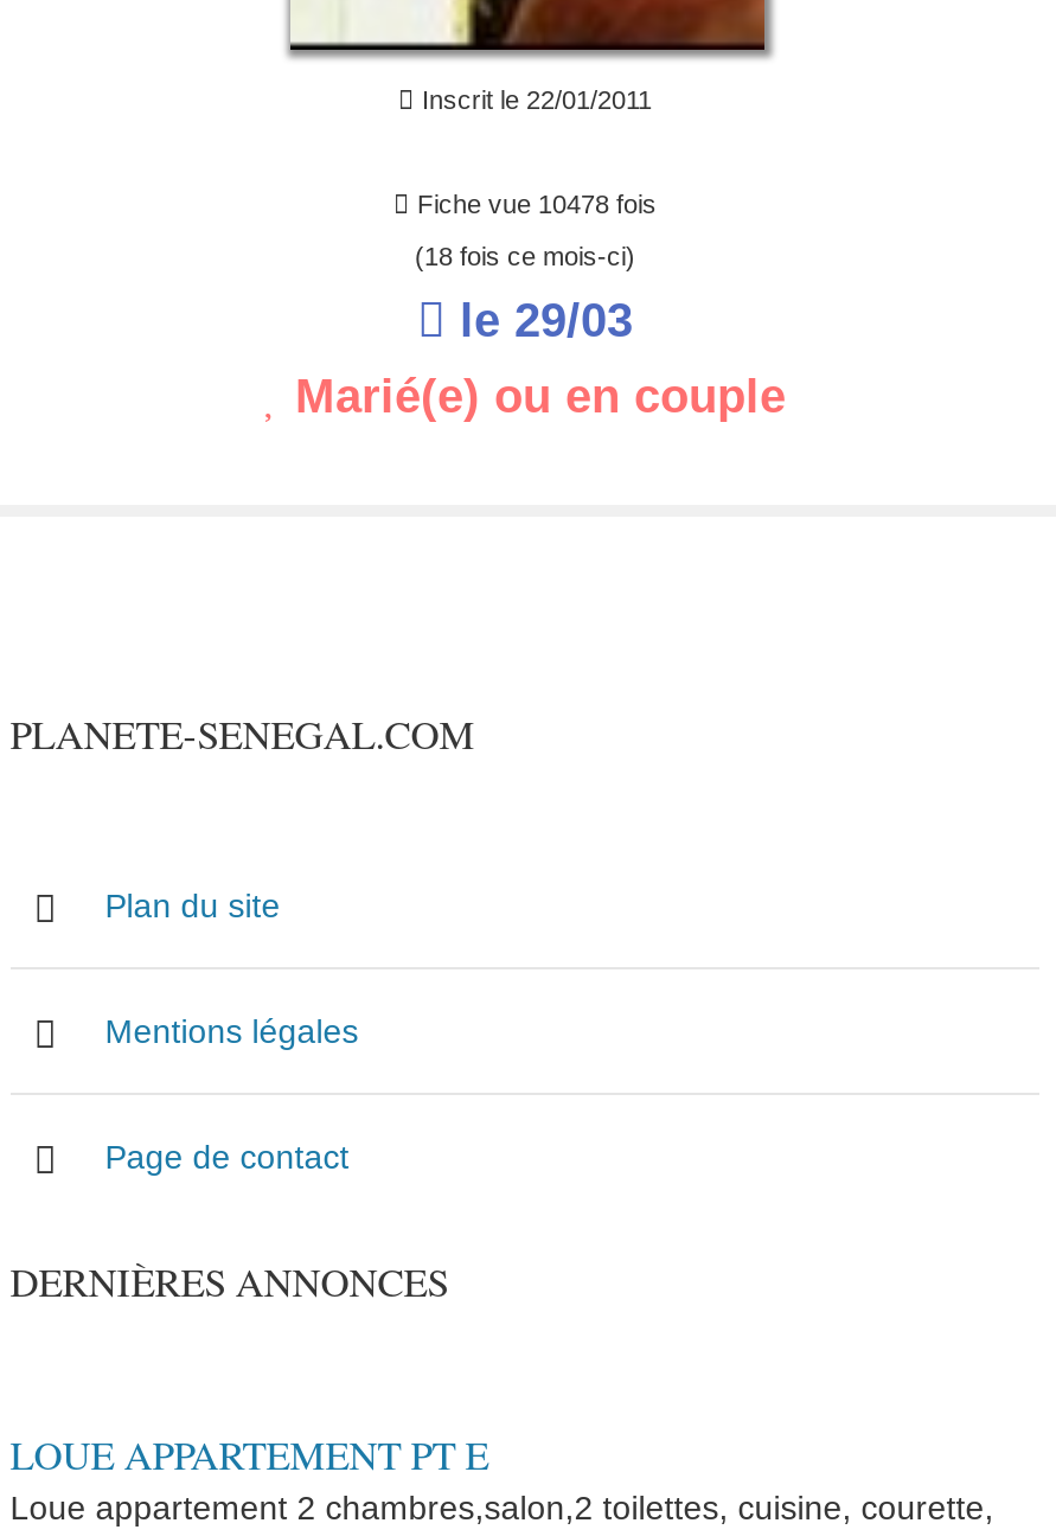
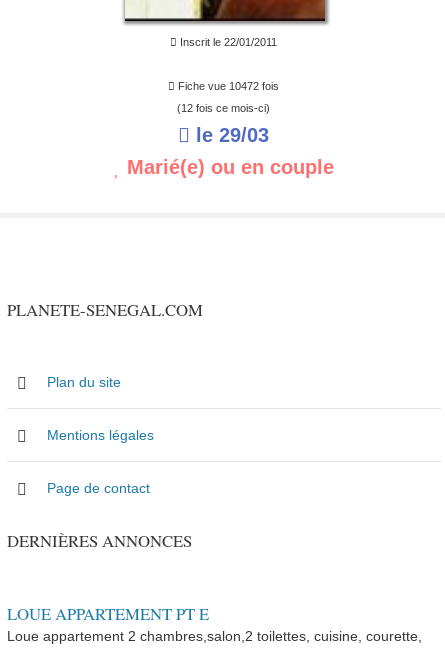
[410,190,657,218] Fiche vue 10478 fois -> [175,80,279,92] Fiche vue 10472 fois
[415,242,635,270] (18 fois ce mois-ci) -> [177,102,270,114] (12 fois ce mois-ci)

